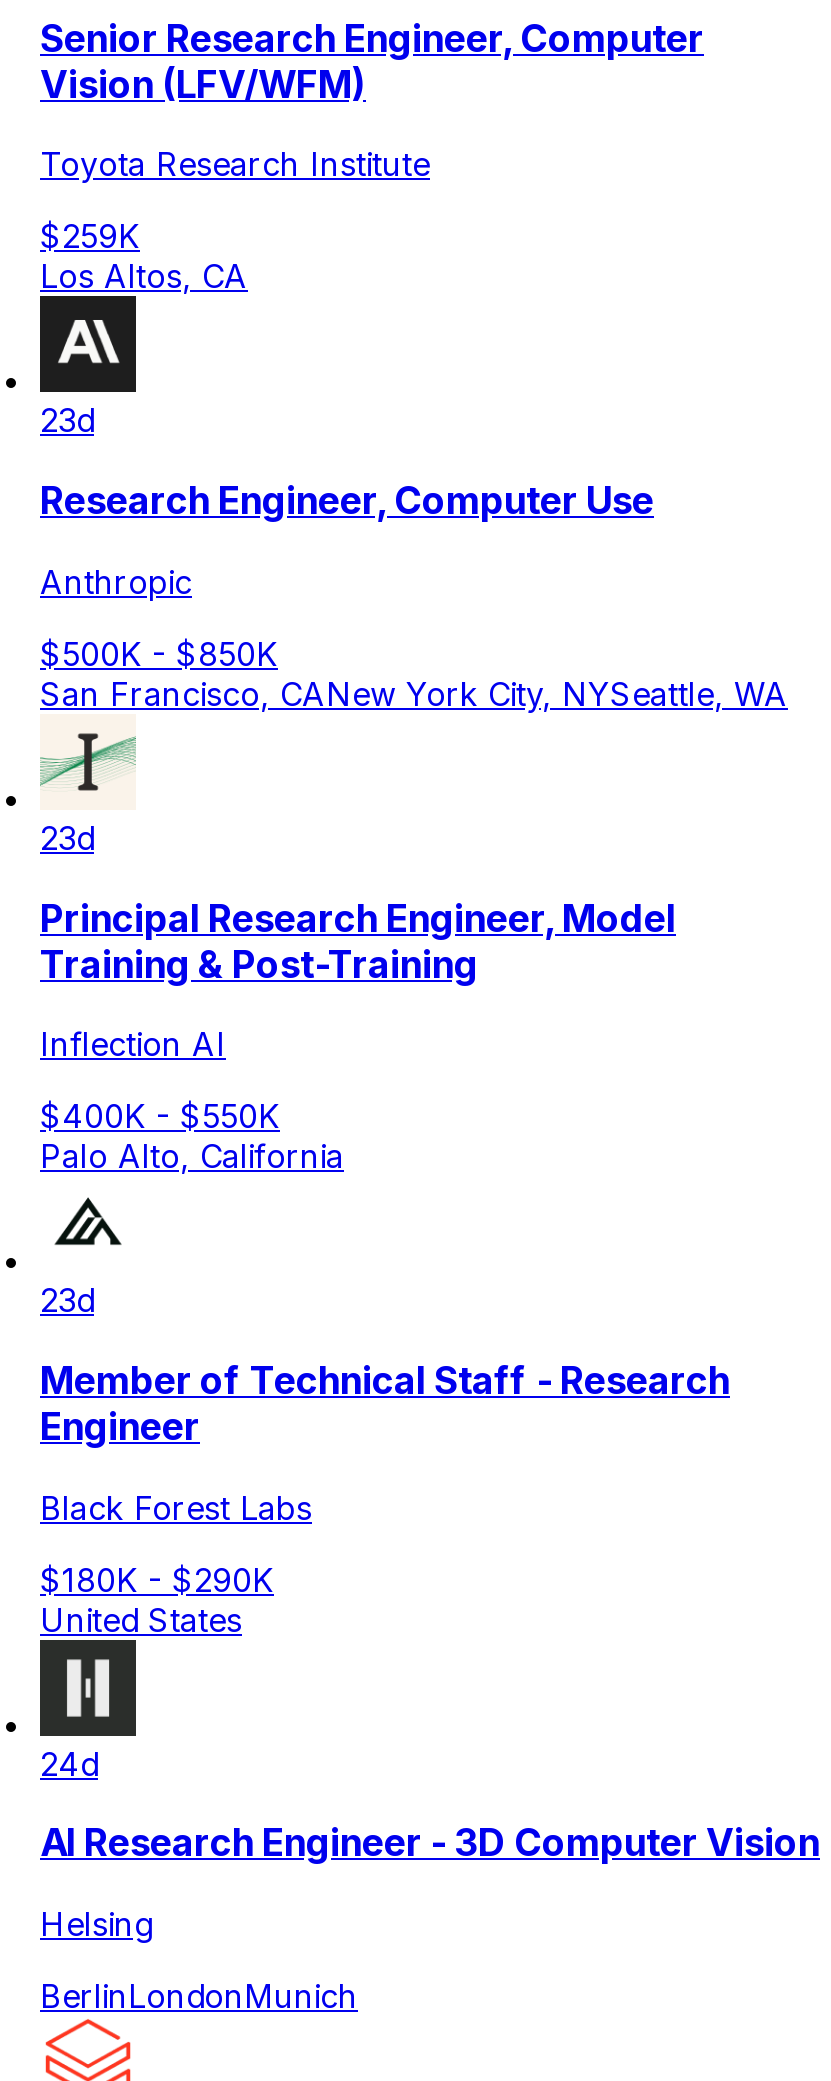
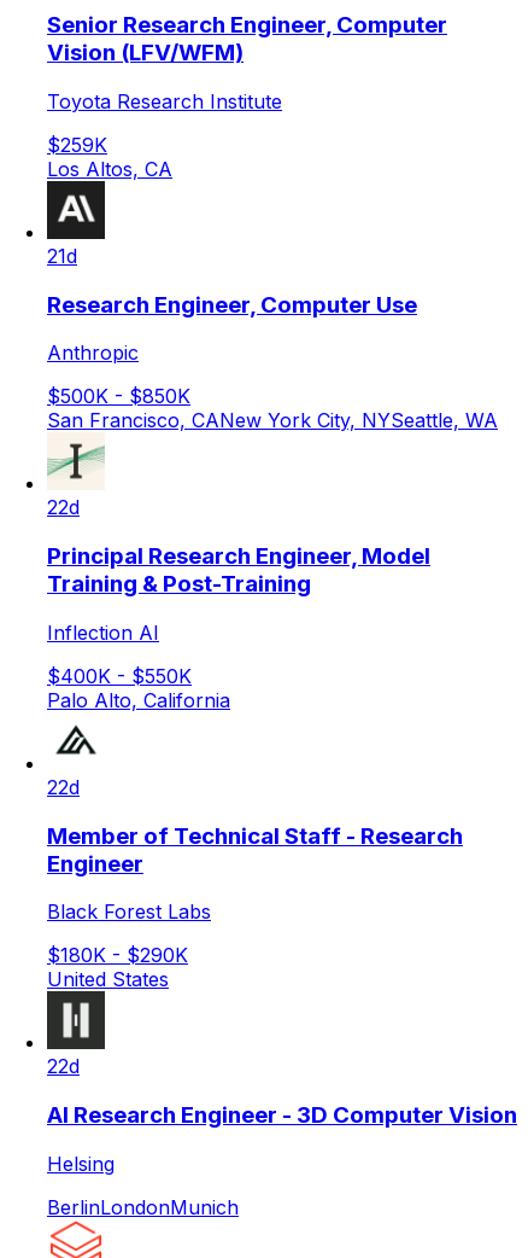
[40,401,94,441] 23d -> [47,244,77,268] 21d
[40,818,94,858] 23d -> [47,495,80,520] 22d
[40,1281,94,1321] 23d -> [47,775,80,799] 22d
[40,1744,98,1784] 24d -> [47,1054,80,1078] 22d

